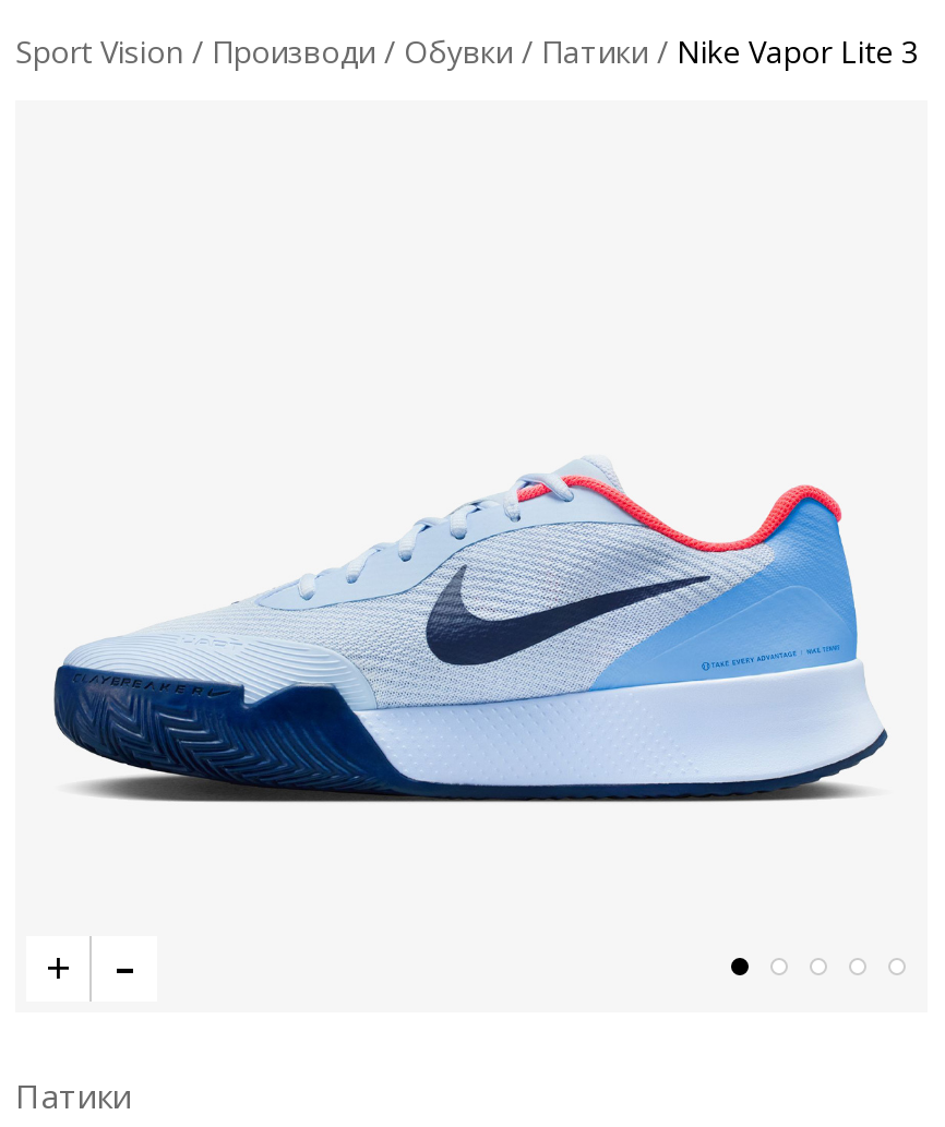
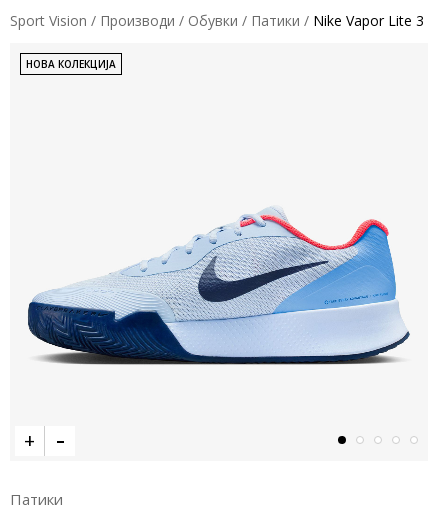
none -> [26,57,116,71] НОВА КОЛЕКЦИЈА

